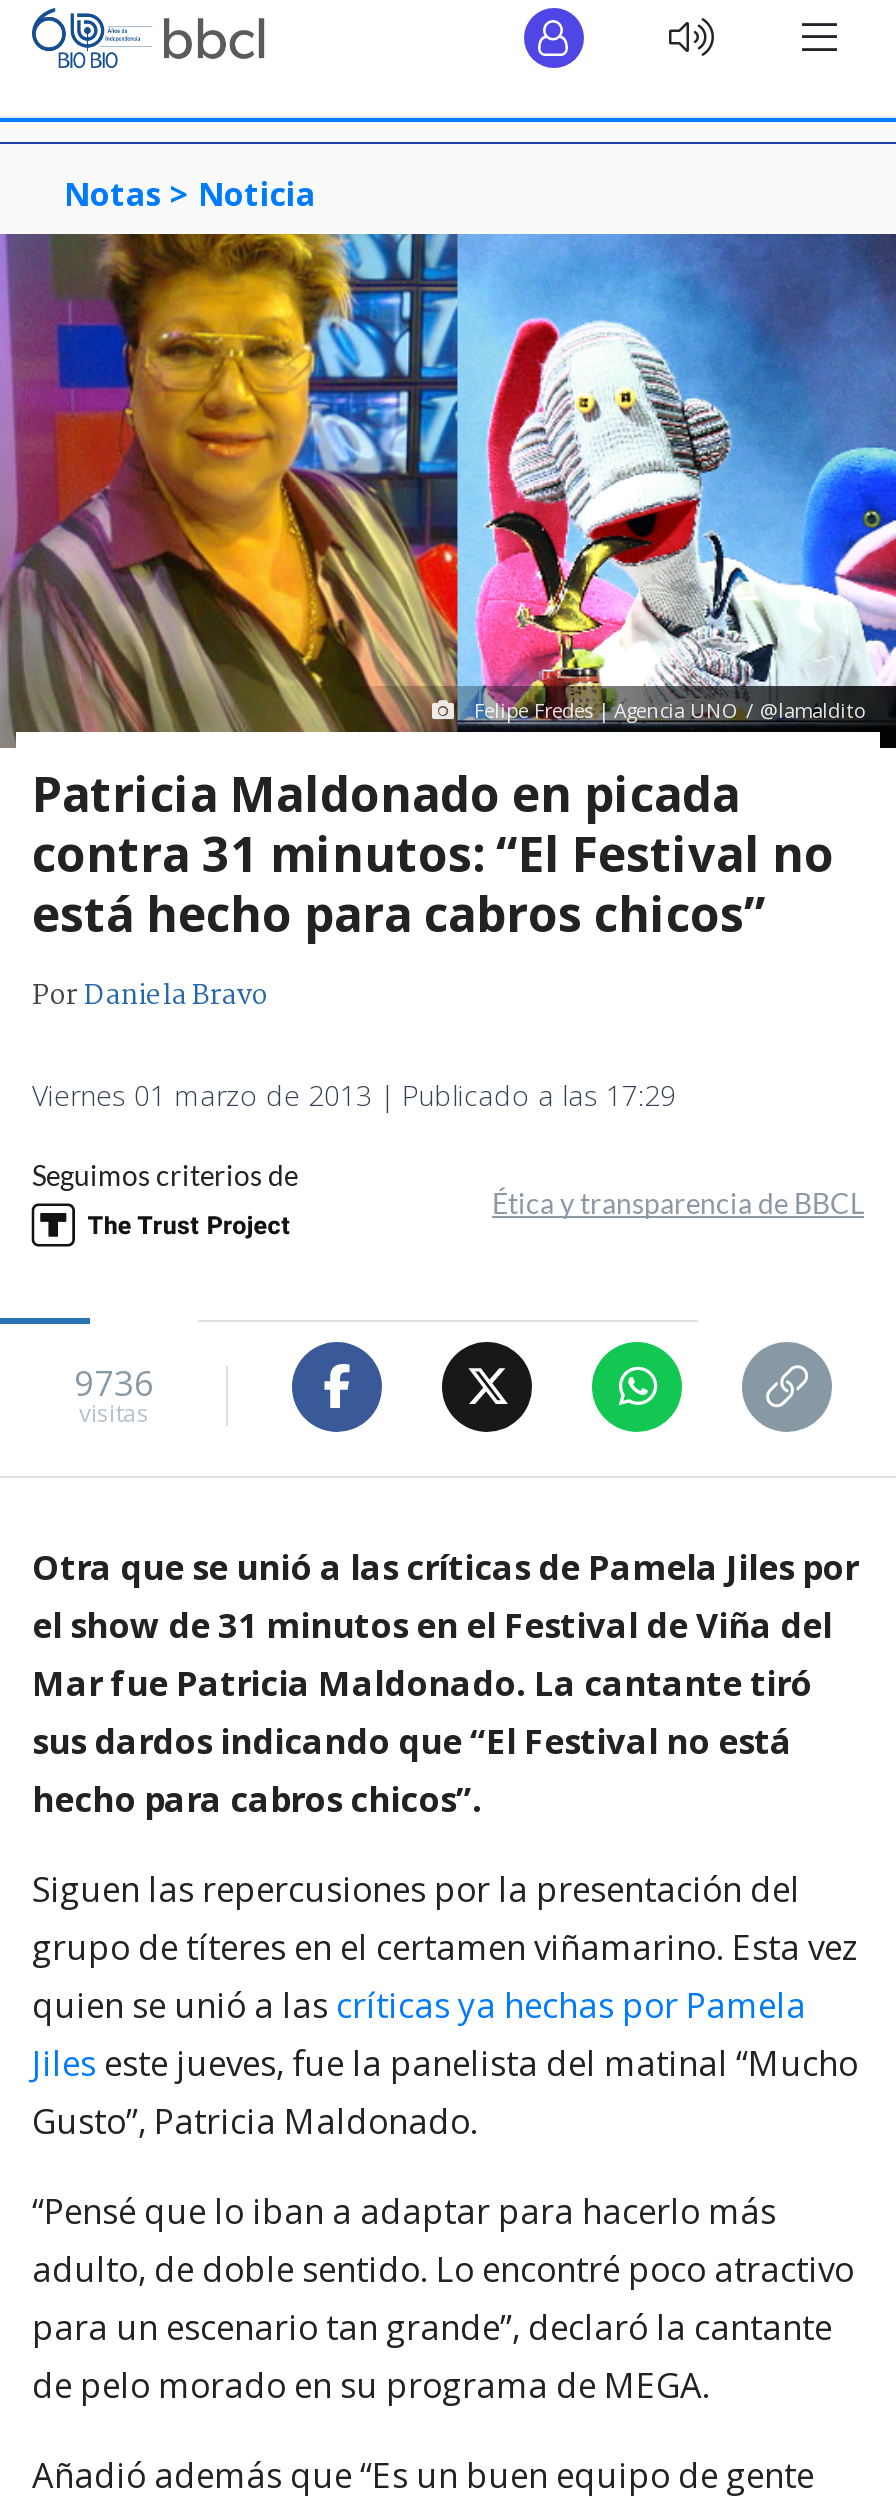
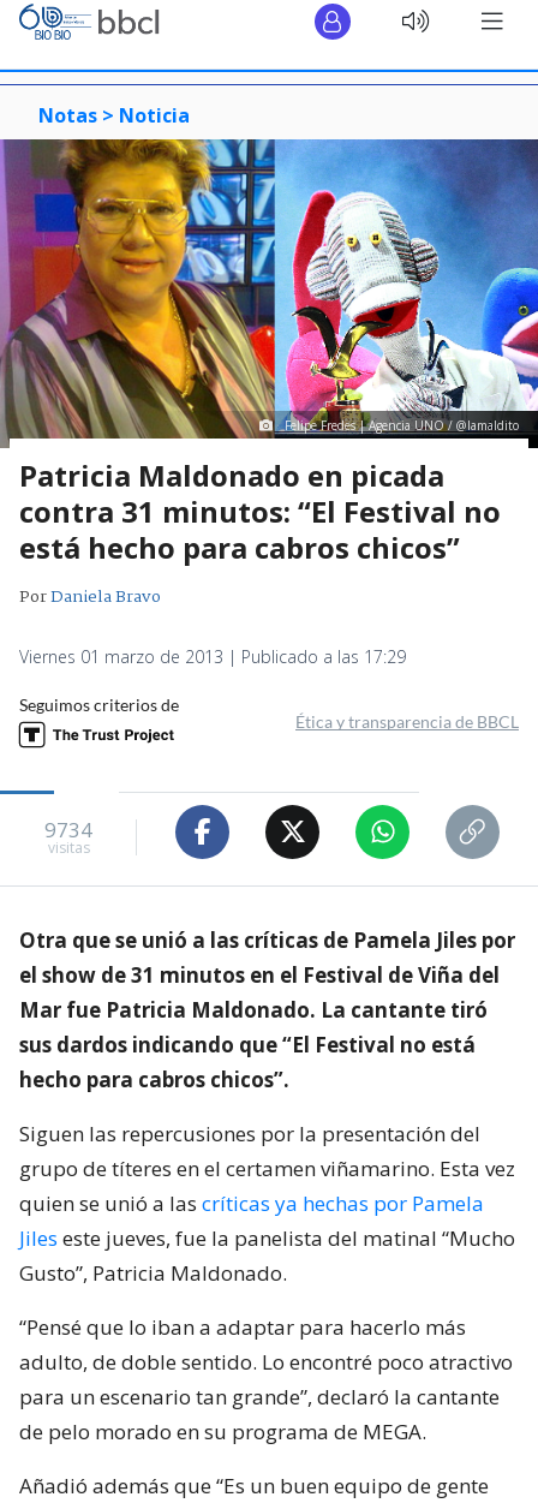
[74,1361,154,1407] 9736 -> [44,816,92,844] 9734

